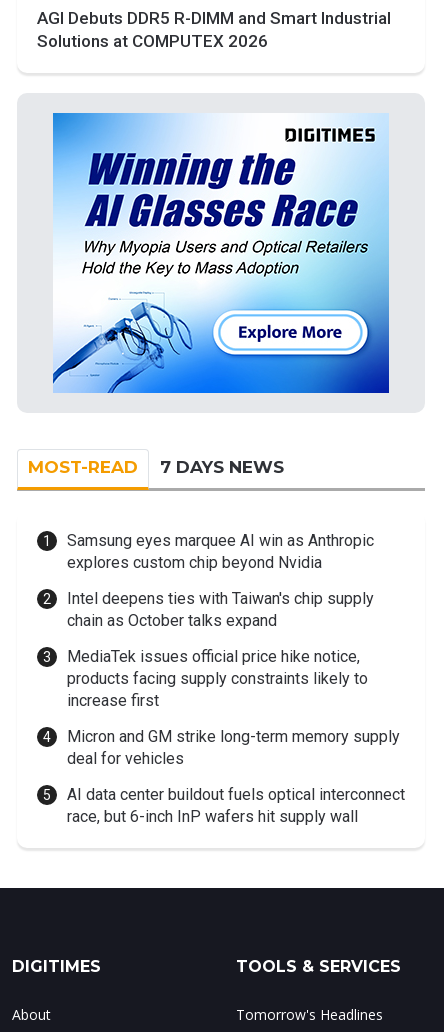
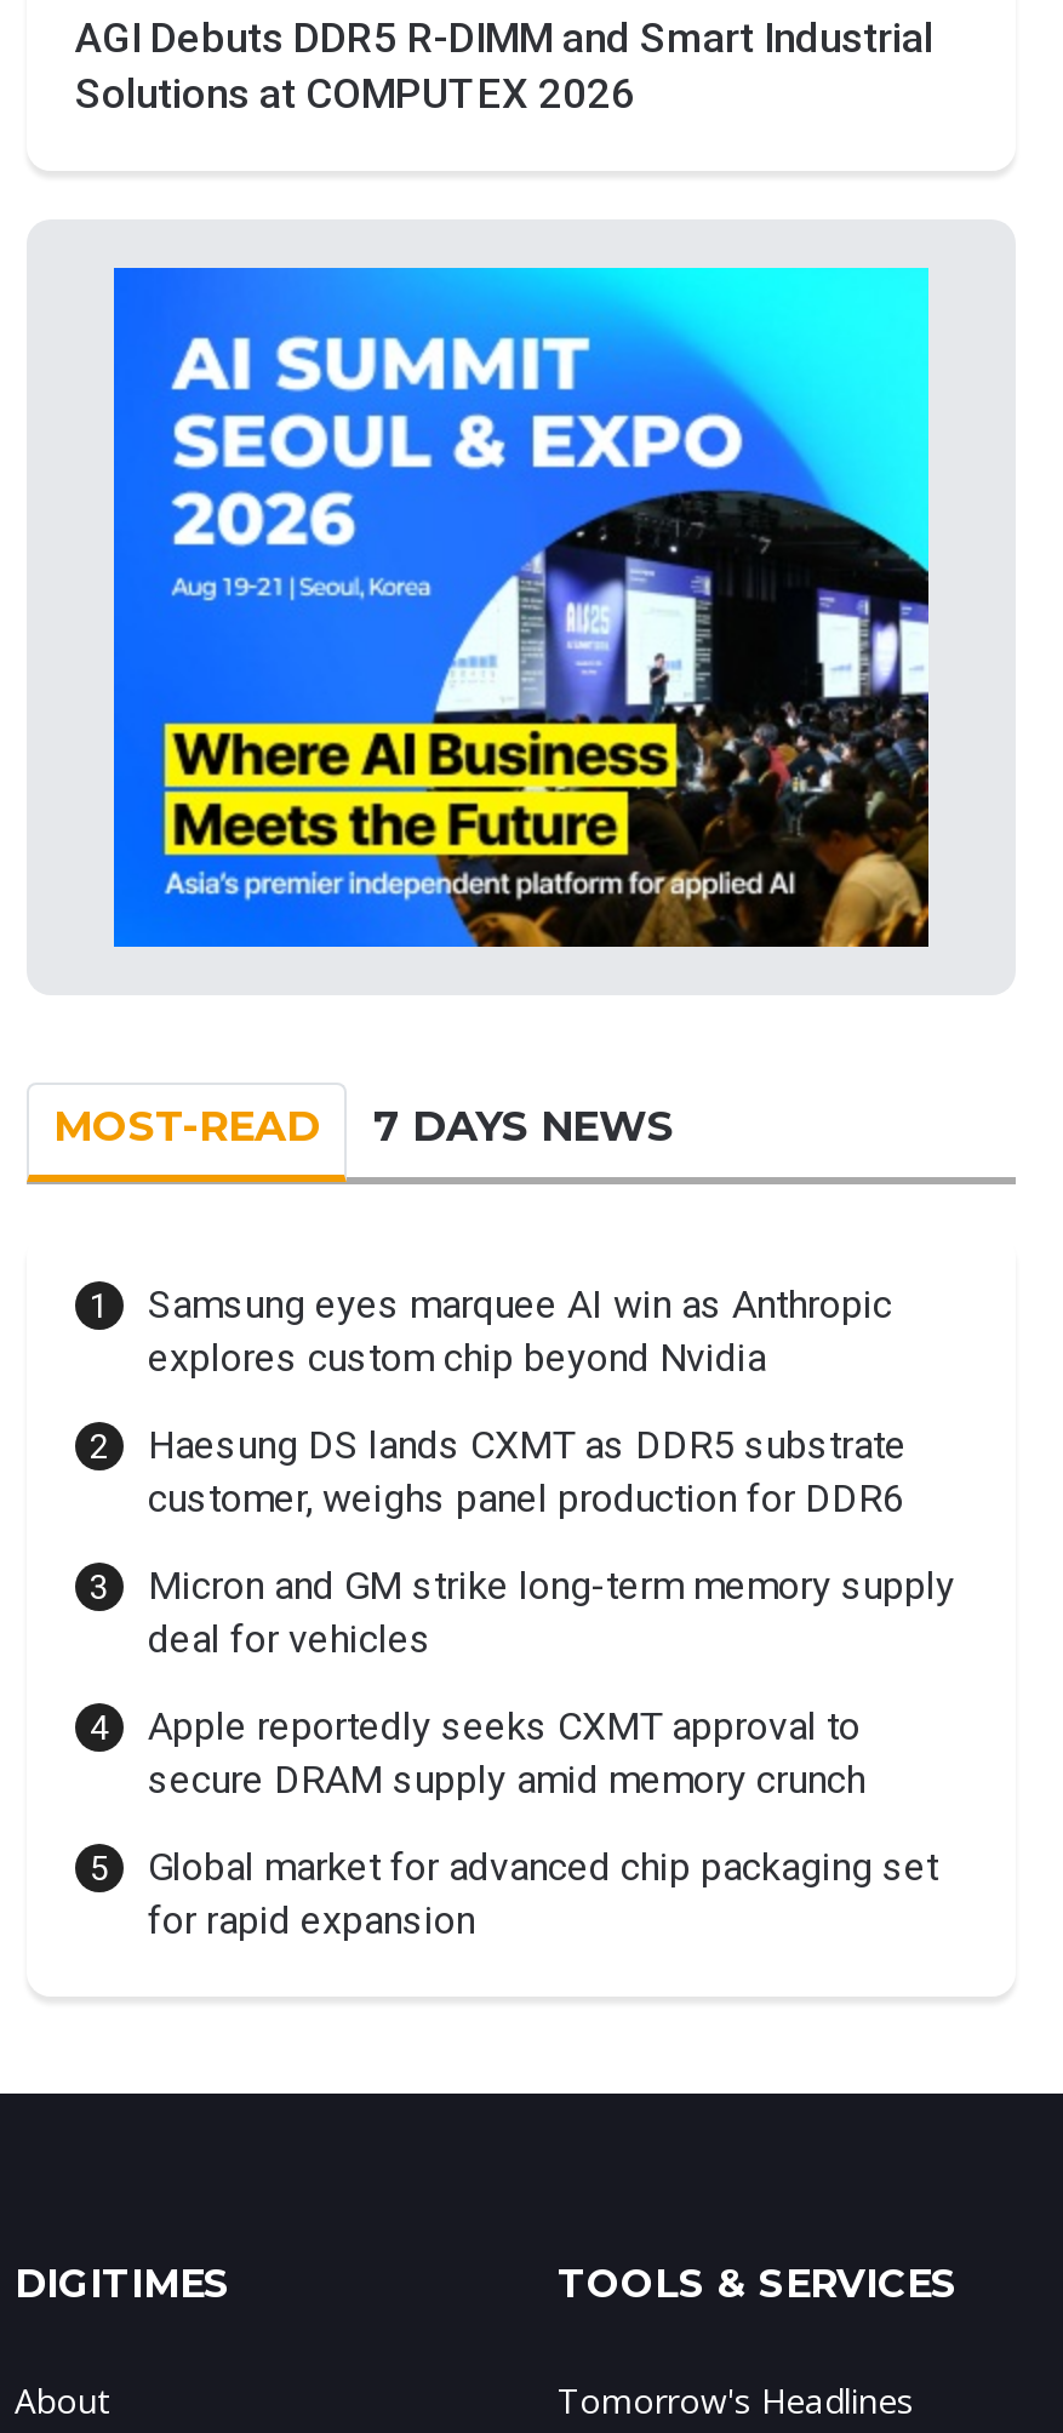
[53,113,390,394] [image] -> [112,265,931,949] [image]
[67,589,374,710] Intel deepens ties with Taiwan's chip supply | chain as October talks expand | MediaTek issues official price hike notice, | products facing supply constraints likely to | increase first -> [148,1421,907,1520] Haesung DS lands CXMT as DDR5 substrate | customer, weighs panel production for DDR6
moved [67,727,400,768] -> [148,1562,955,1661]: Micron and GM strike long-term memory supply | deal for vehicles
[67,785,405,826] AI data center buildout fuels optical interconnect | race, but 6-inch InP wafers hit supply wall -> [148,1702,938,1942] Apple reportedly seeks CXMT approval to | secure DRAM supply amid memory crunch | Global market for advanced chip packaging set | for rapid expansion

